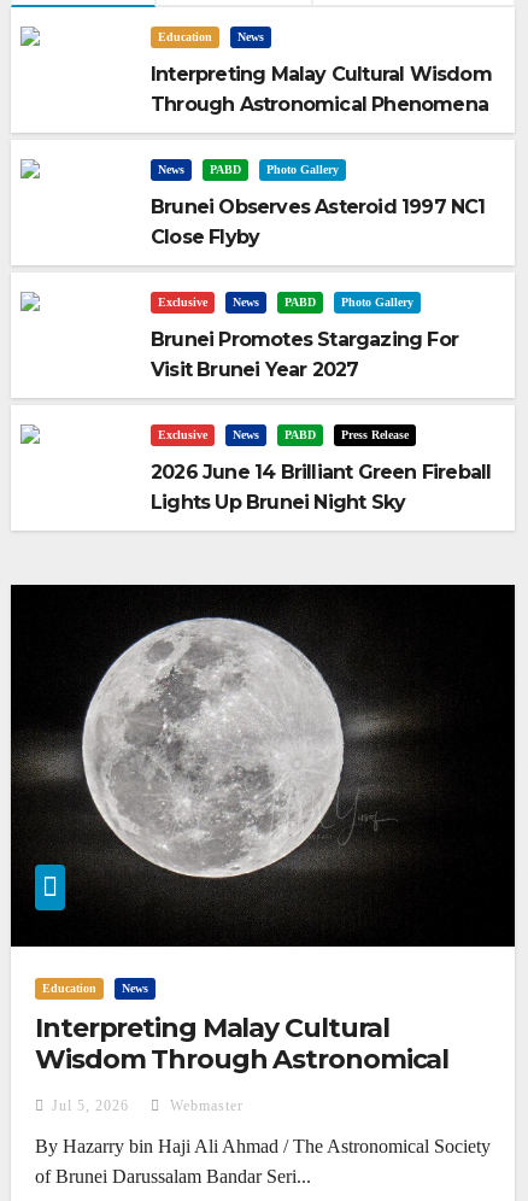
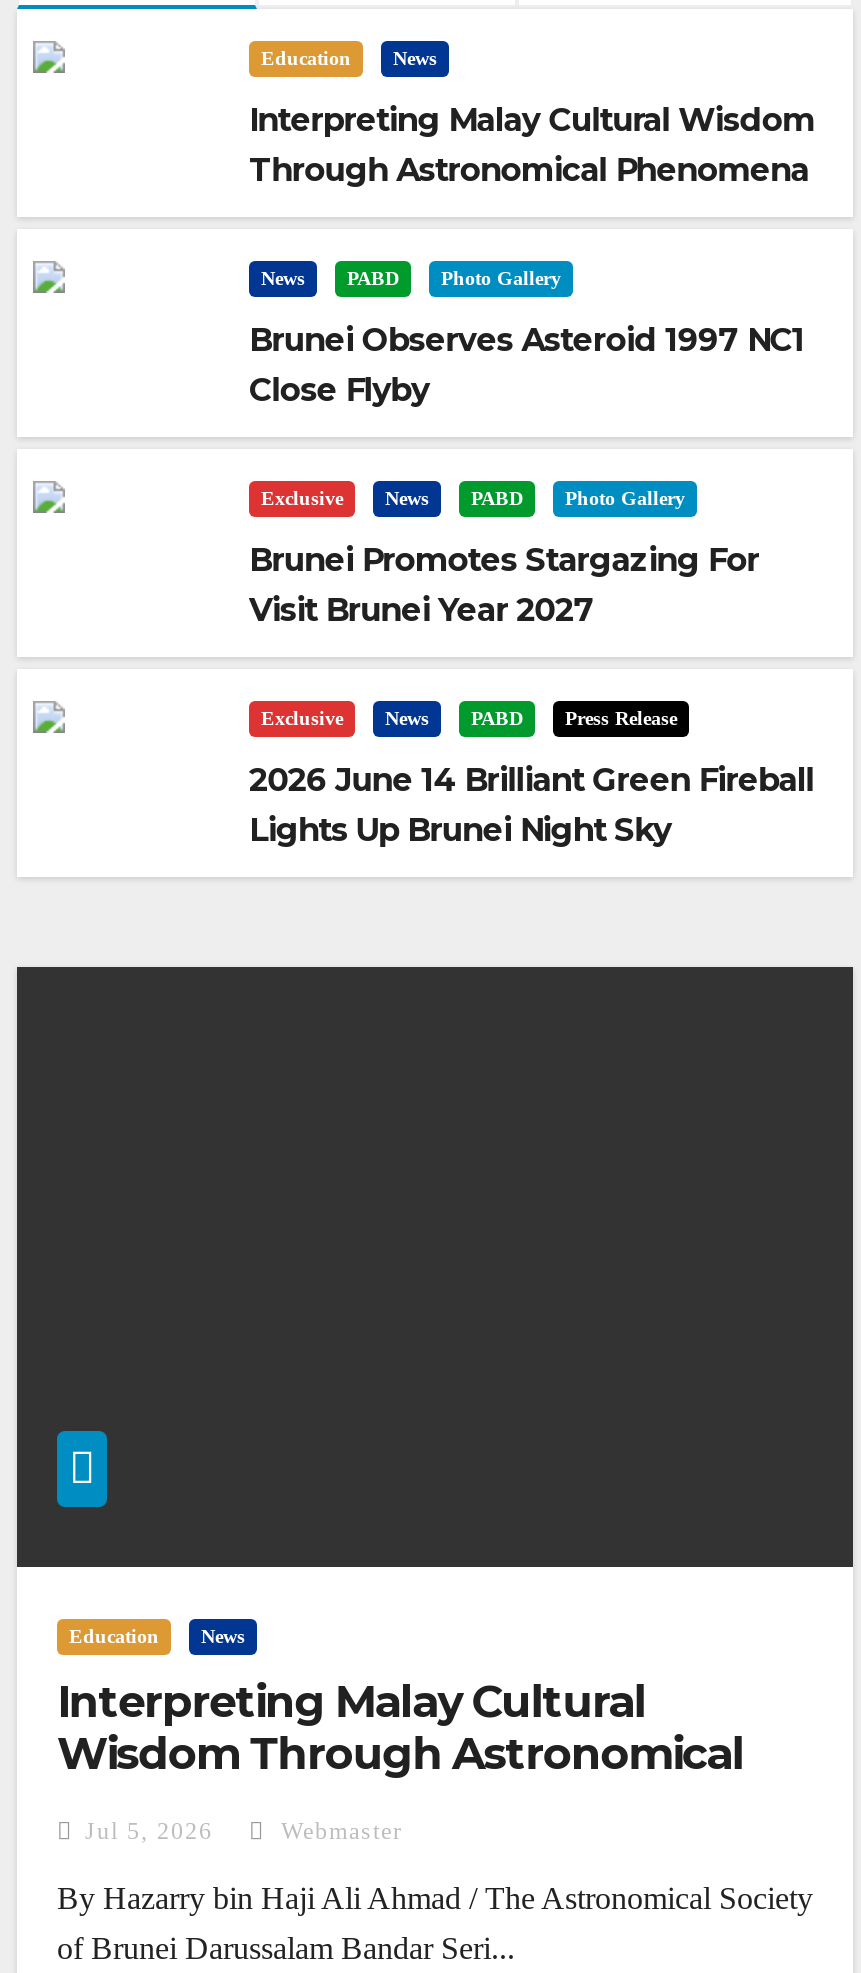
[12,586,514,945] [image] -> none

